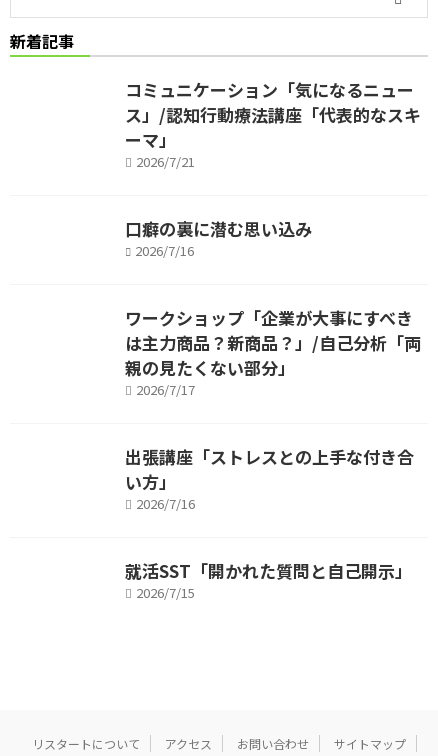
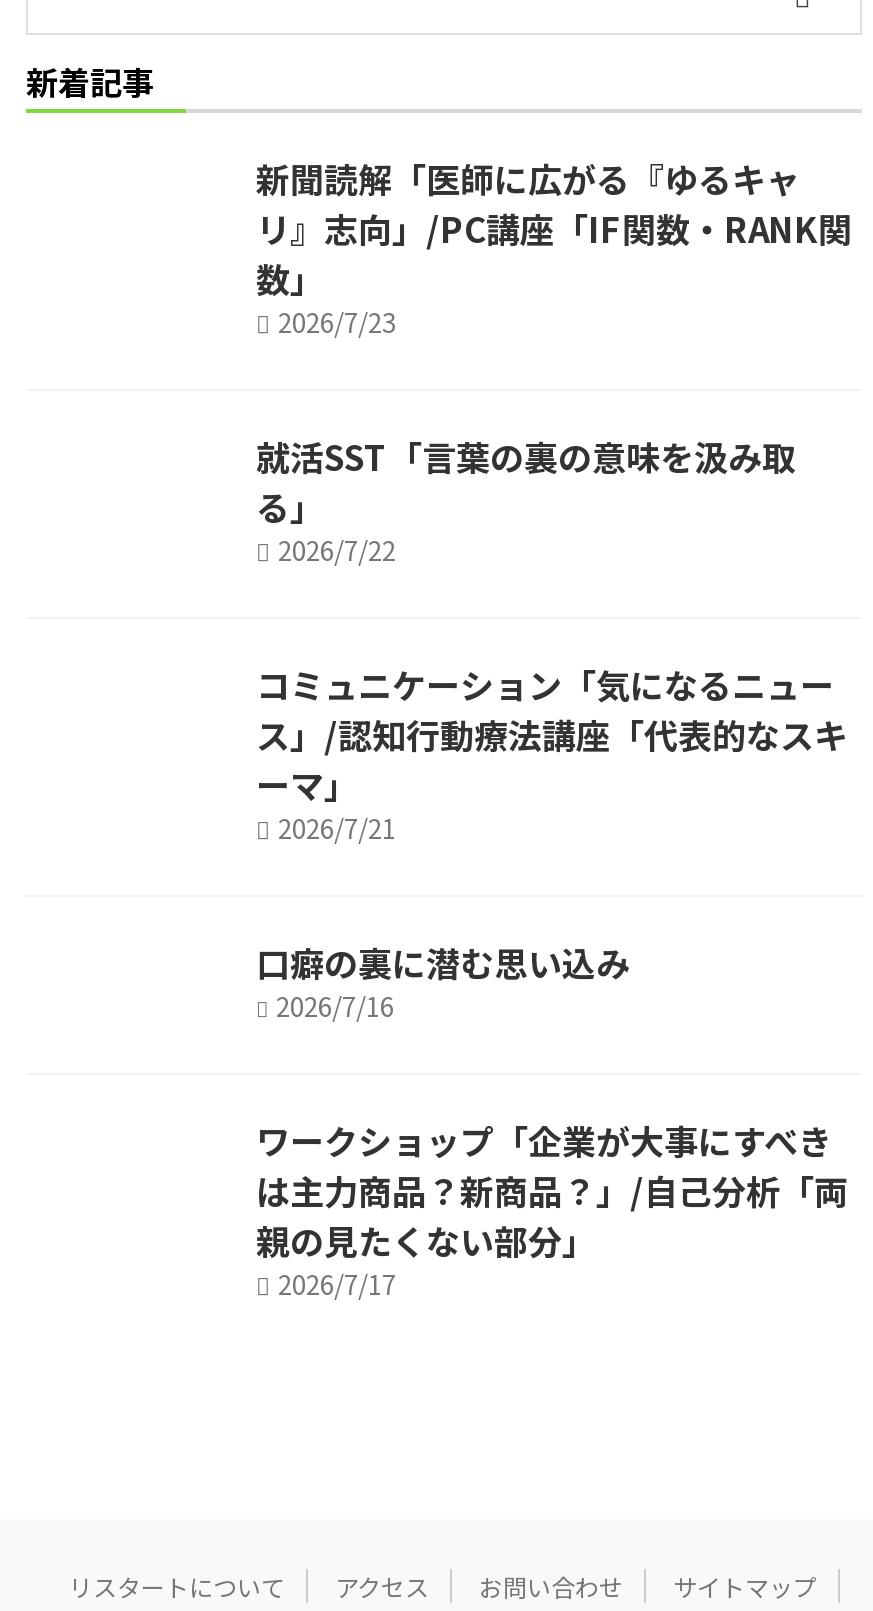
none -> [256,152,852,568] 新聞読解「医師に広がる『ゆるキャ | リ』志向」/PC講座「IF関数・RANK関 | 数」 | 2026/7/23 | 就活SST「言葉の裏の意味を汲み取 | る」 | 2026/7/22
moved [125,77,421,399] -> [256,658,848,1302]: コミュニケーション「気になるニュー | ス」/認知行動療法講座「代表的なスキ | ーマ」 | ... | 親の見たくない部分」 | 2026/7/17
[125,444,414,602] 出張講座「ストレスとの上手な付き合 | い方」 | 2026/7/16 | 就活SST「開かれた質問と自己開示」 | 2026/7/15 -> none

